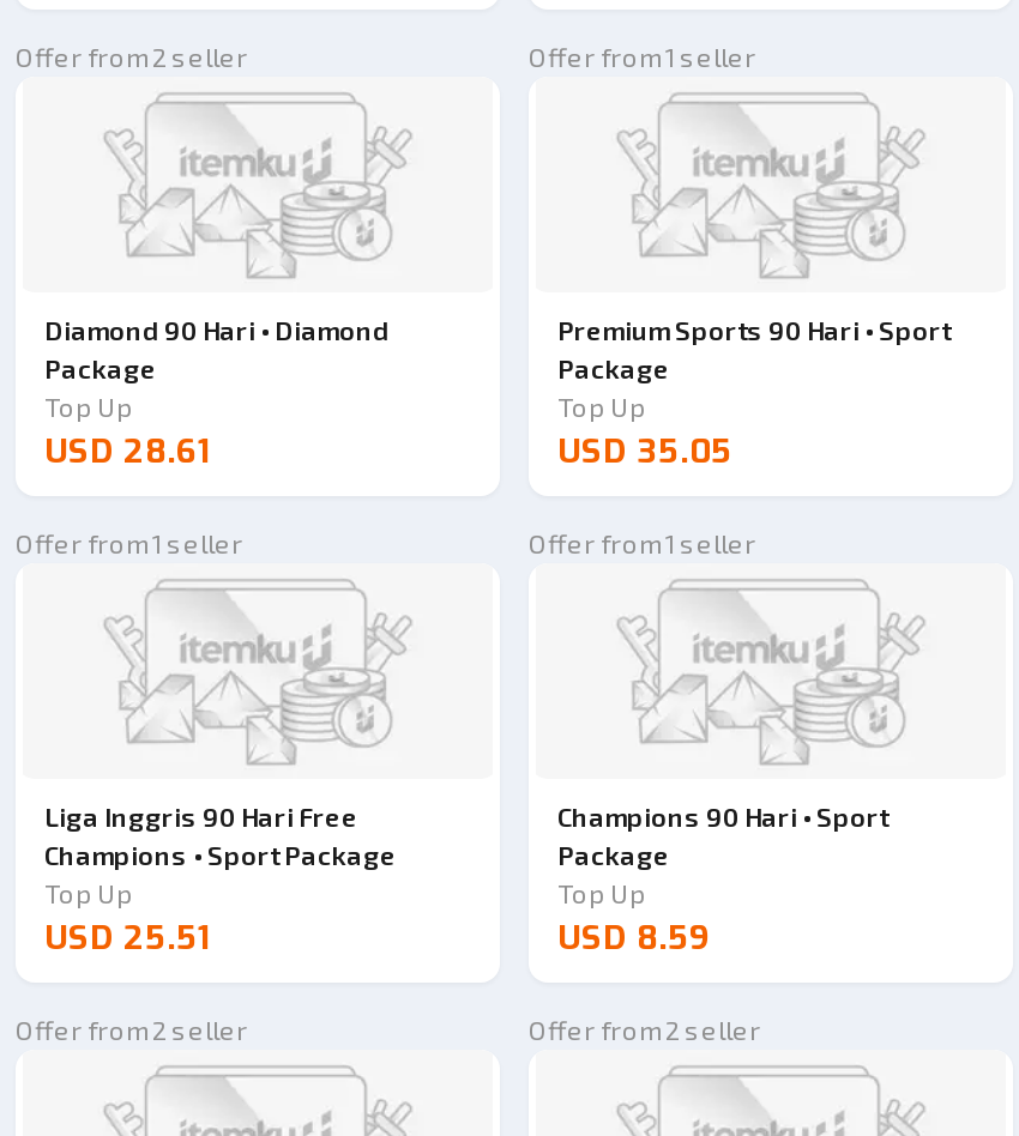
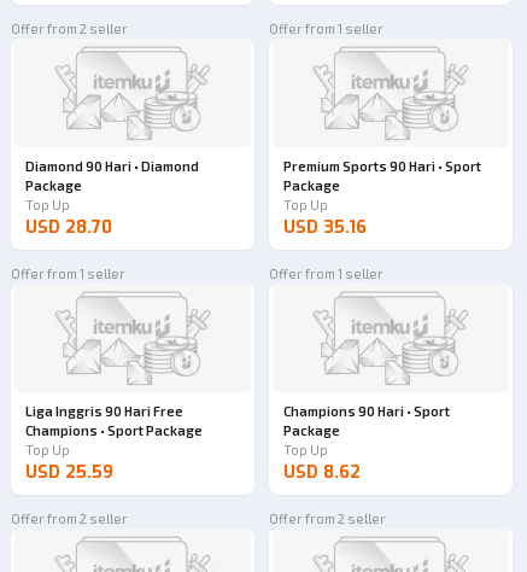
[44,429,212,475] USD 28.61 -> [25,216,112,239] USD 28.70
[557,429,732,475] USD 35.05 -> [283,216,367,239] USD 35.16
[44,916,212,961] USD 25.51 -> [25,461,113,484] USD 25.59
[557,916,711,961] USD 8.59 -> [283,461,361,484] USD 8.62

